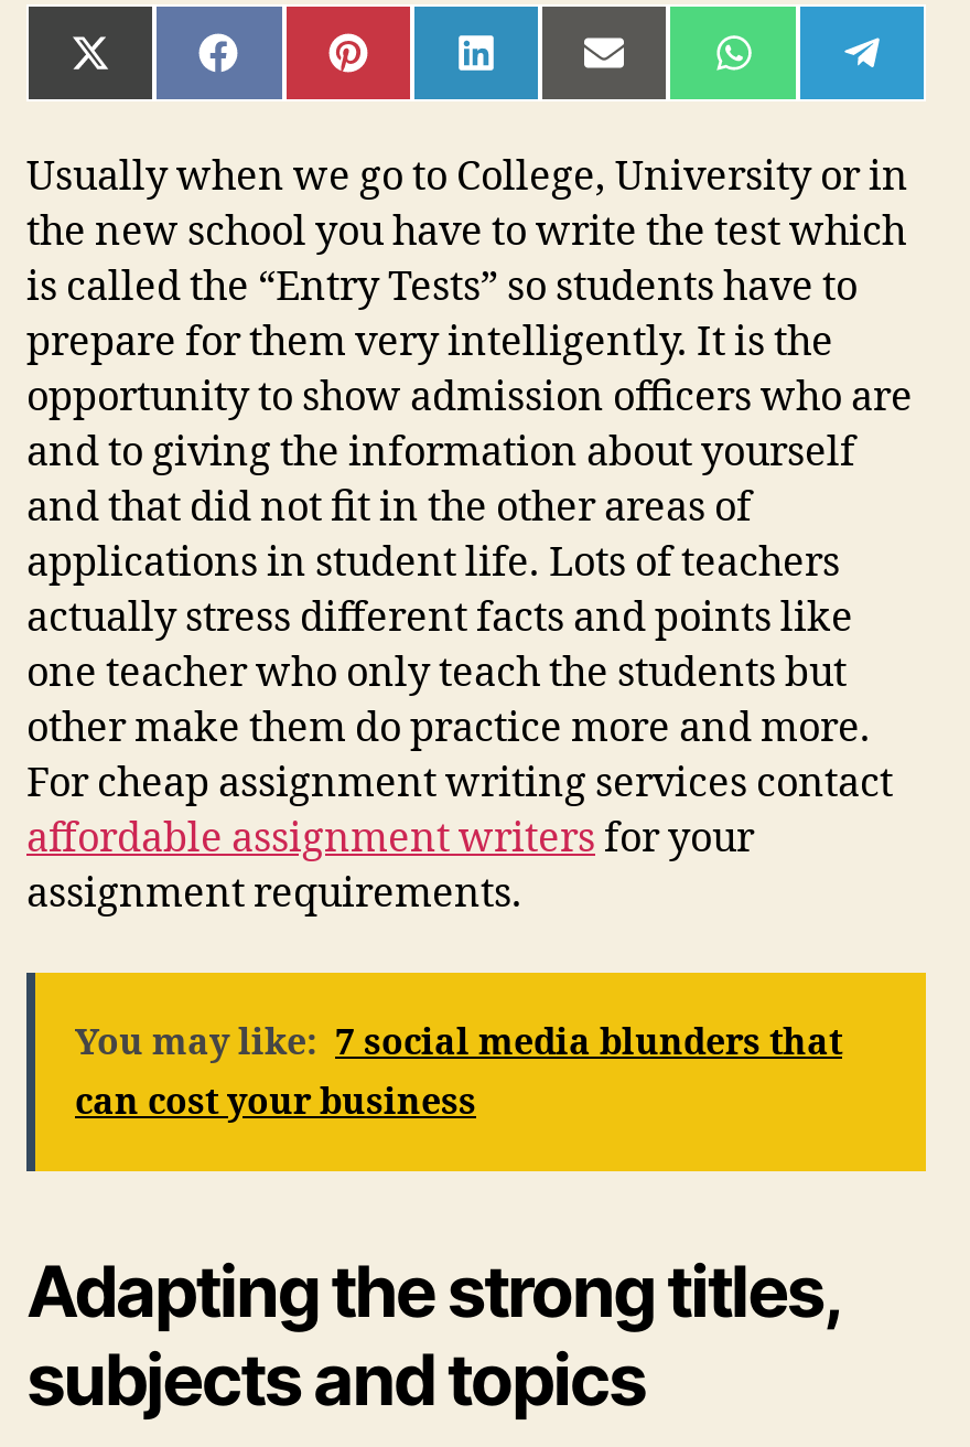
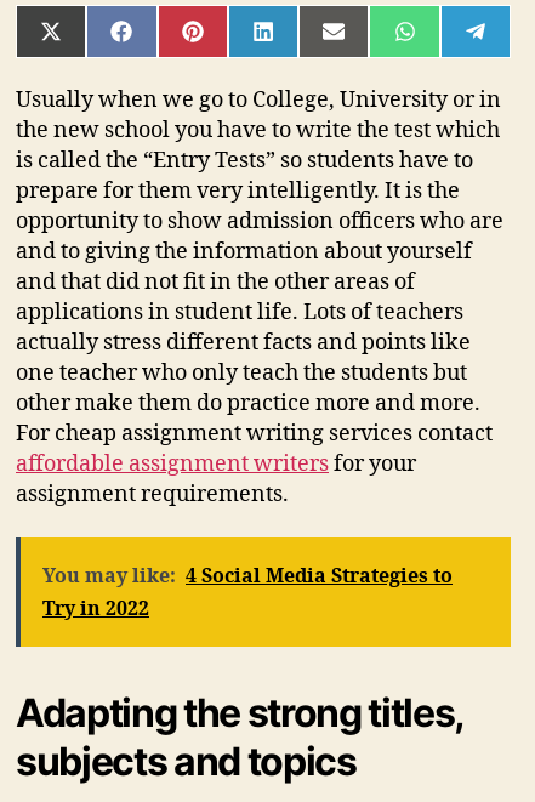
[75,1020,842,1124] You may like: 7 social media blunders that | can cost your business -> [42,564,453,621] You may like: 4 Social Media Strategies to | Try in 2022

